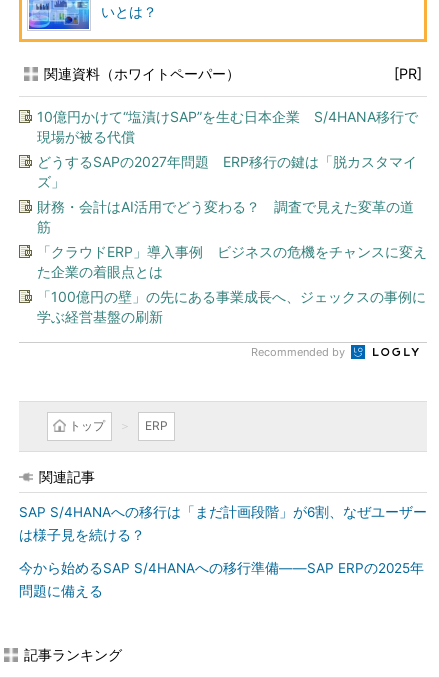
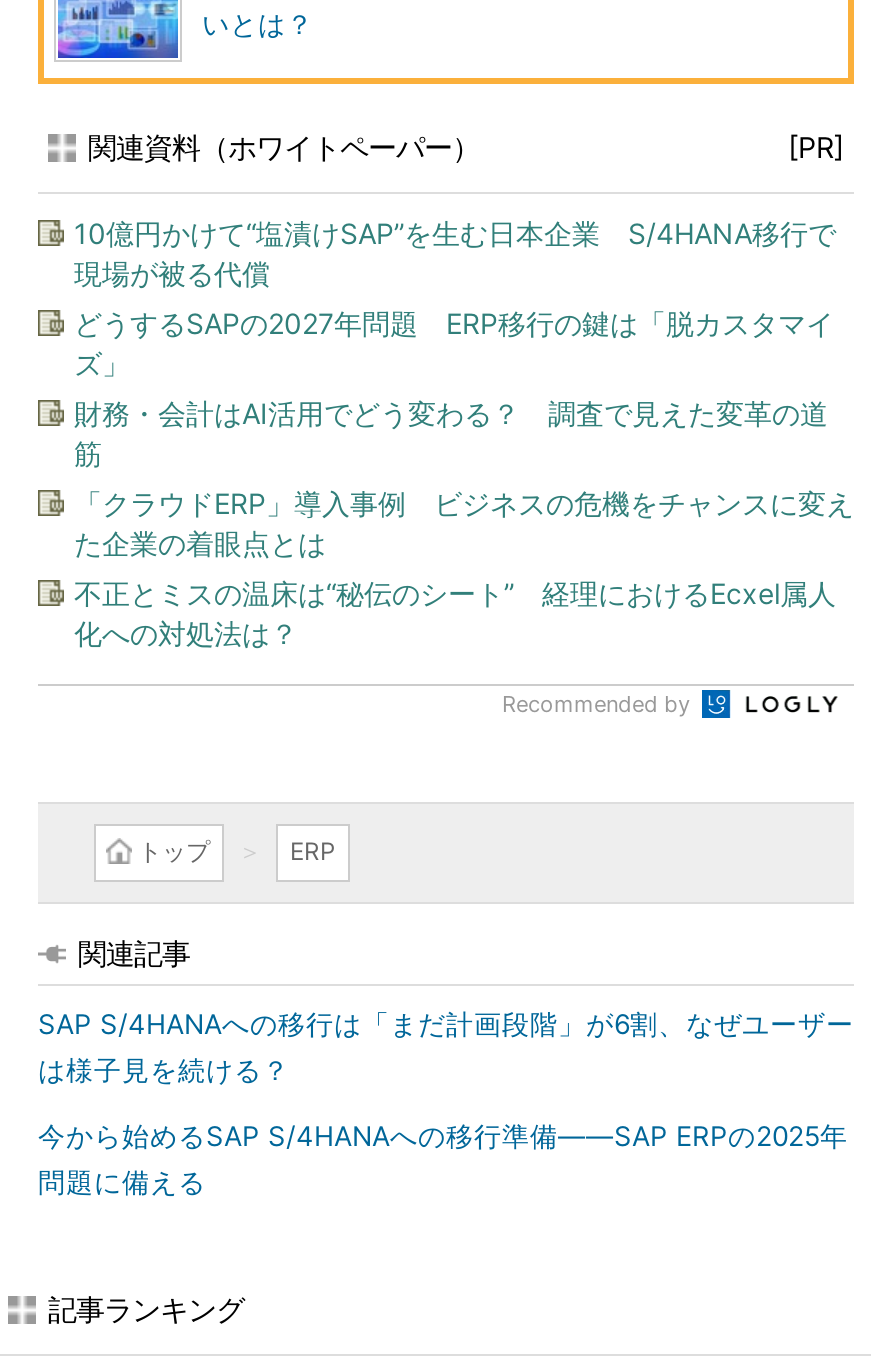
[37,288,426,325] 「100億円の壁」の先にある事業成長へ、ジェックスの事例に | 学ぶ経営基盤の刷新 -> [74,576,836,650] 不正とミスの温床は“秘伝のシート” 経理におけるEcxel属人 | 化への対処法は？

